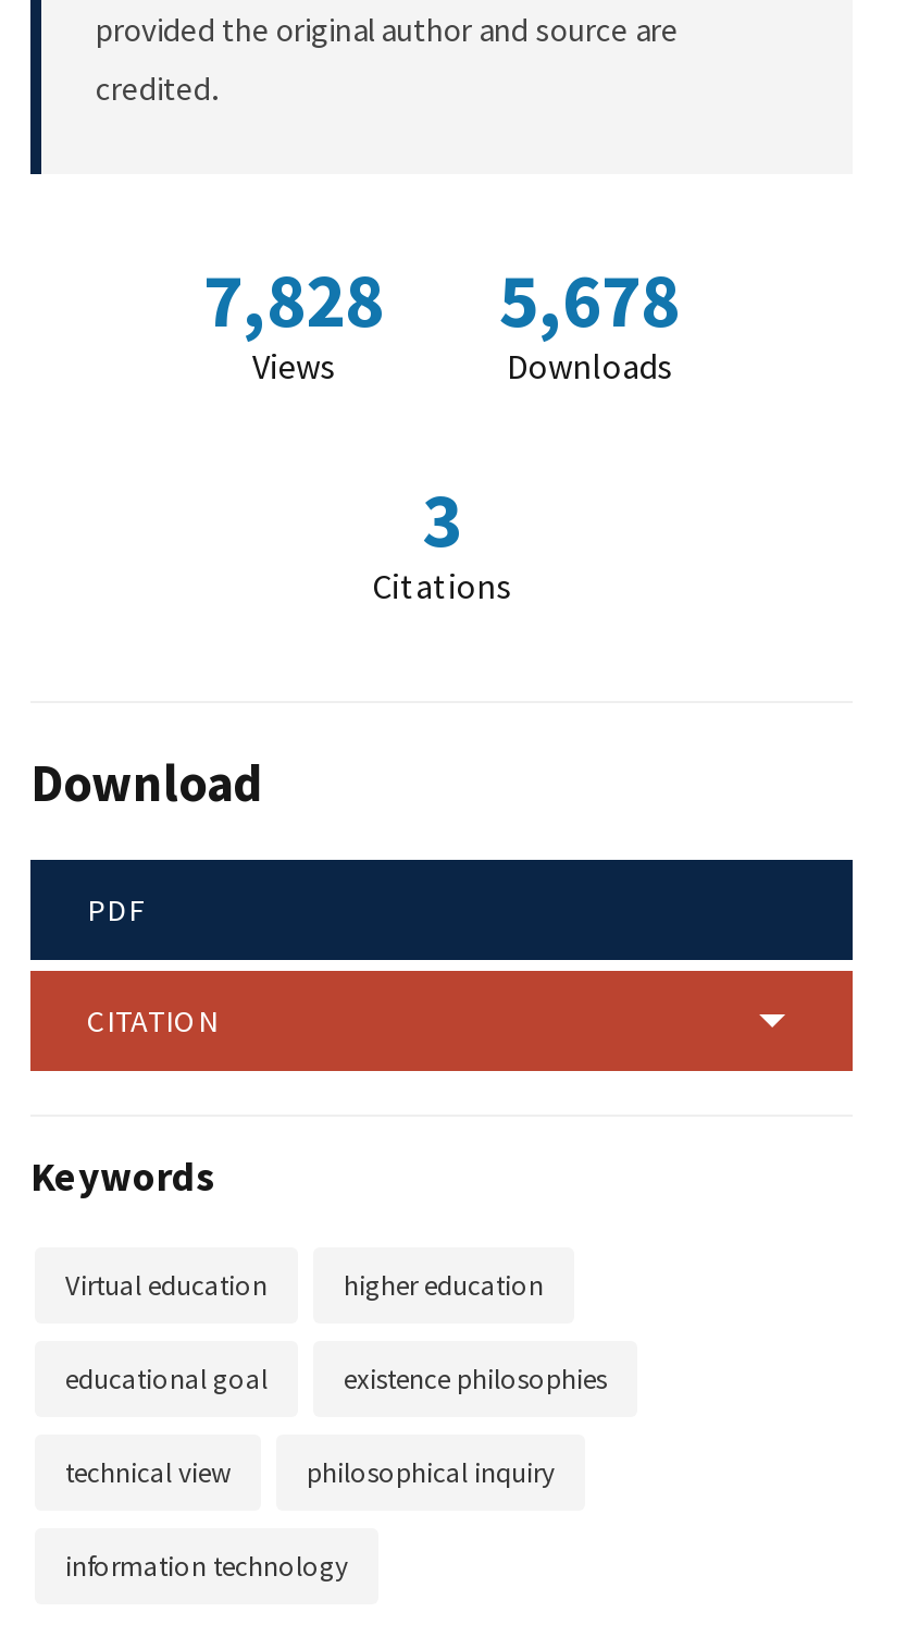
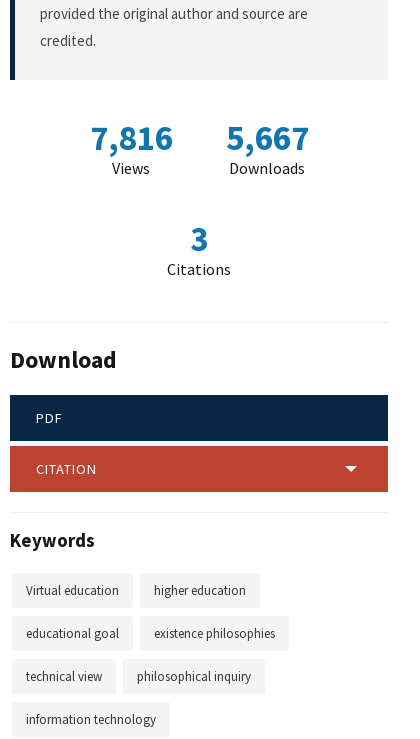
[203,253,384,349] 7,828 -> [89,116,172,160] 7,816
[499,253,680,349] 5,678 -> [225,116,308,160] 5,667

